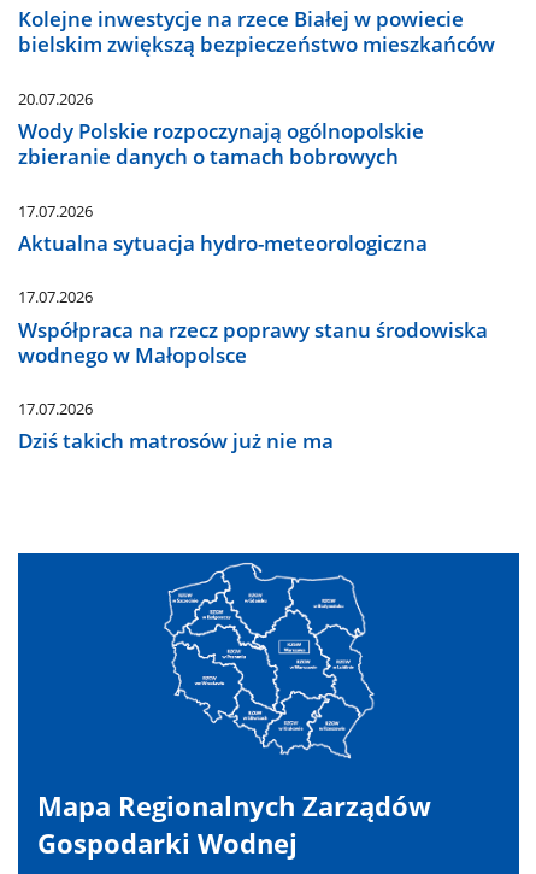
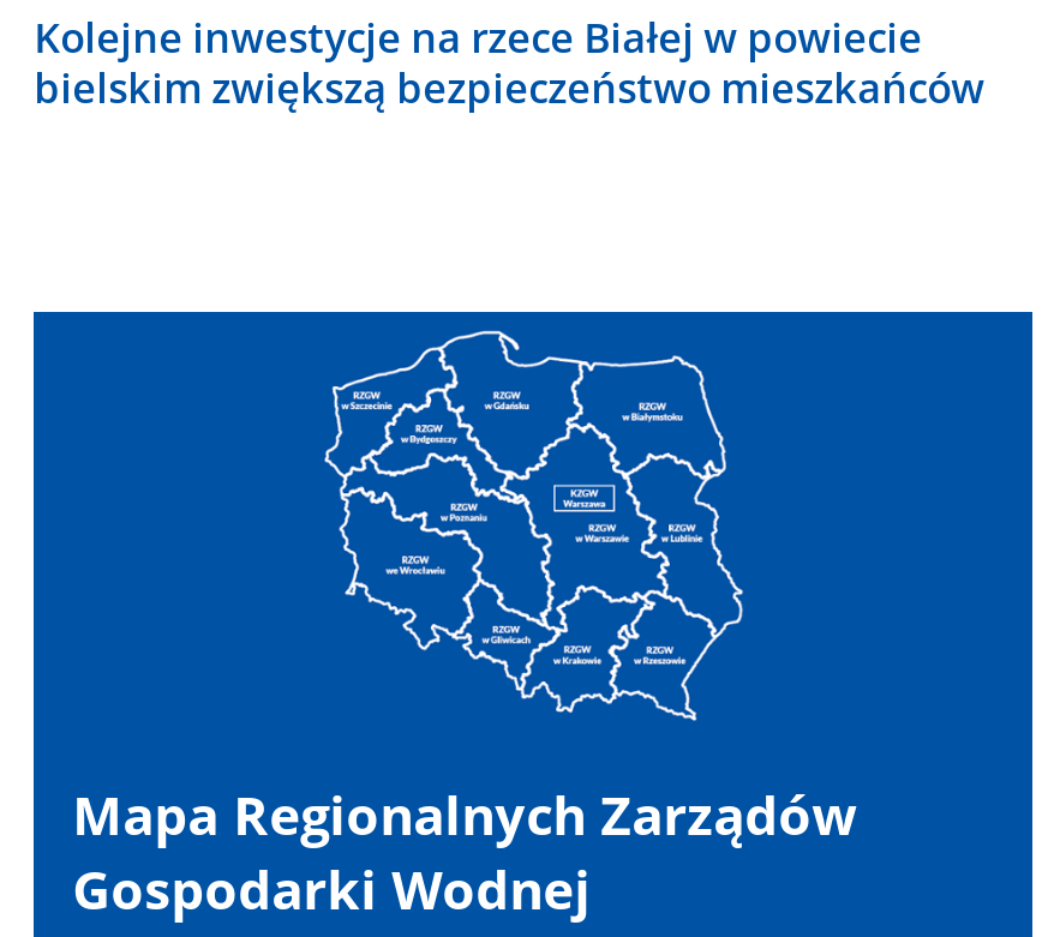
[18,88,488,455] 20.07.2026 | Wody Polskie rozpoczynają ogólnopolskie | zbieranie danych o tamach bobrowych | 17.07.2026 | Aktualna sytuacja hydro-meteorologiczna | 17.07.2026 | Współpraca na rzecz poprawy stanu środowiska | wodnego w Małopolsce | 17.07.2026 | Dziś takich matrosów już nie ma -> none

